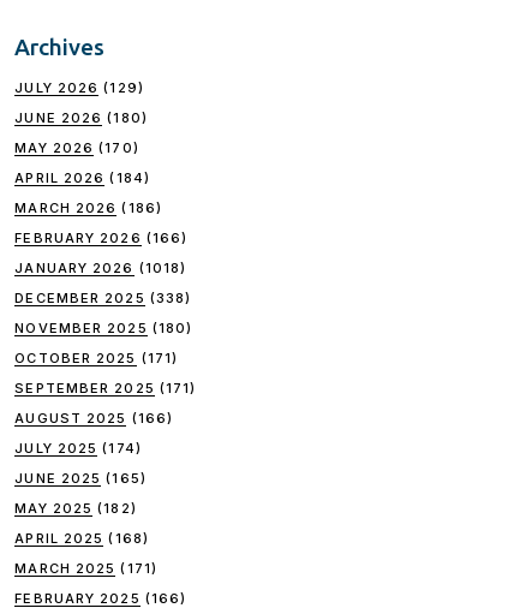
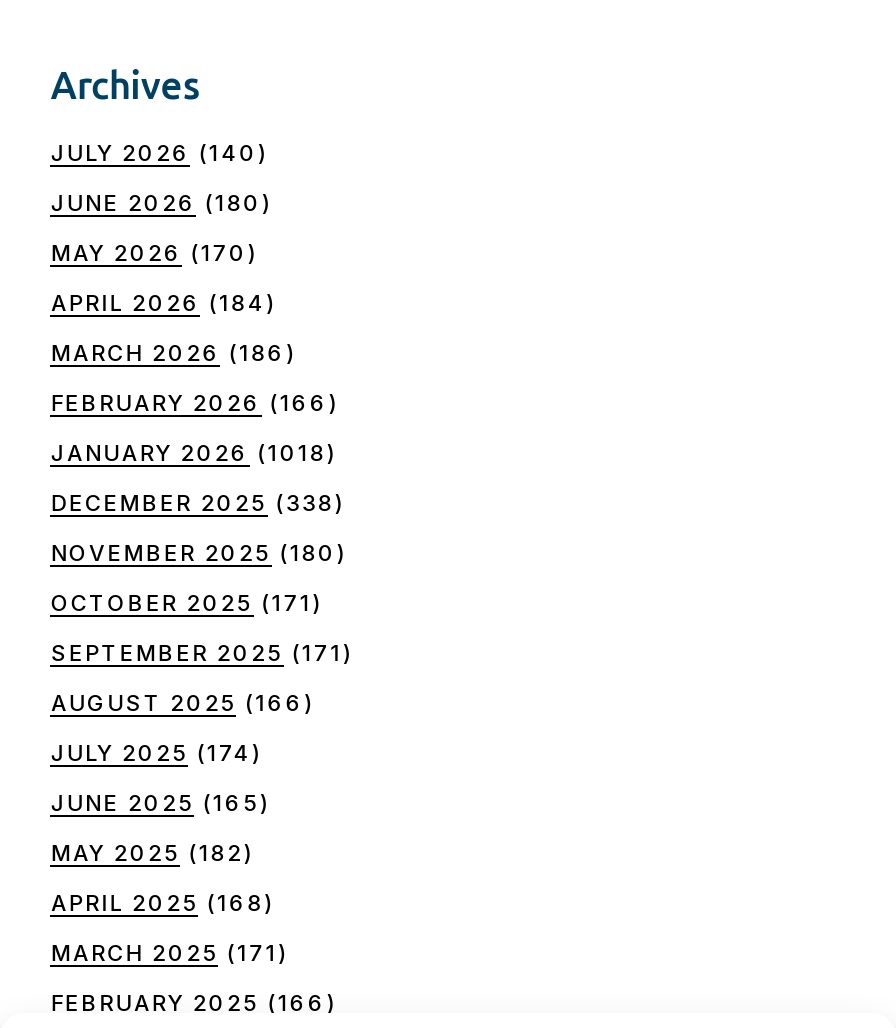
[15,79,144,96] JULY 2026 (129) -> [51,138,268,166] JULY 2026 (140)

